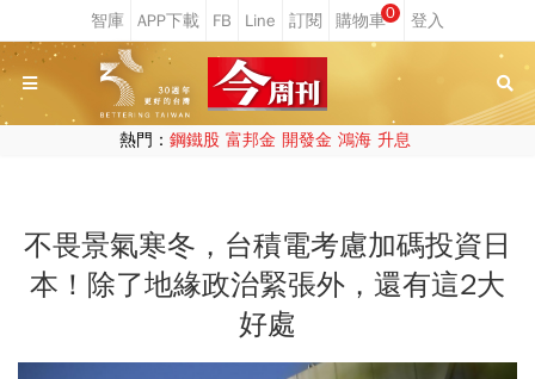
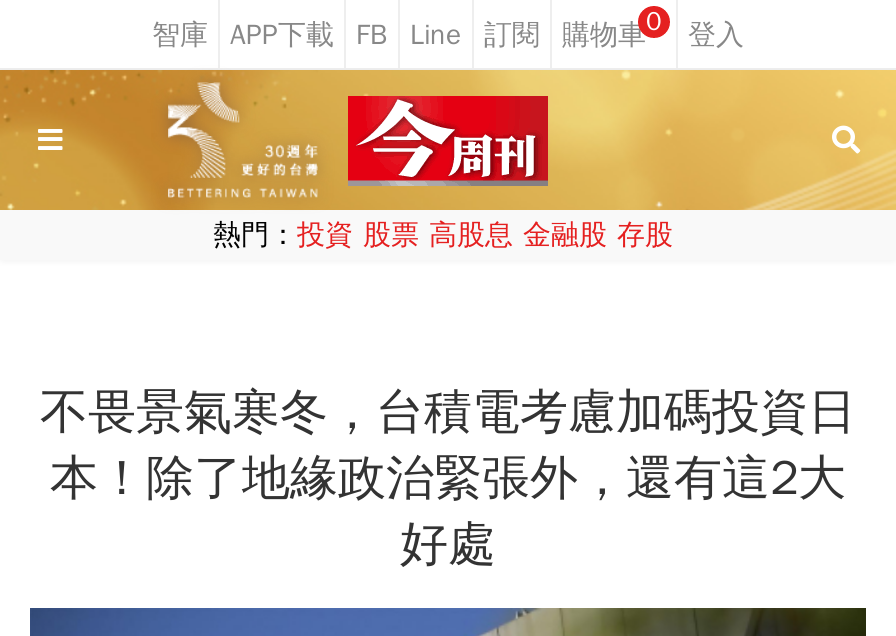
[119,130,410,150] 熱門：鋼鐵股 富邦金 開發金 鴻海 升息 -> [213,218,673,252] 熱門：投資 股票 高股息 金融股 存股

